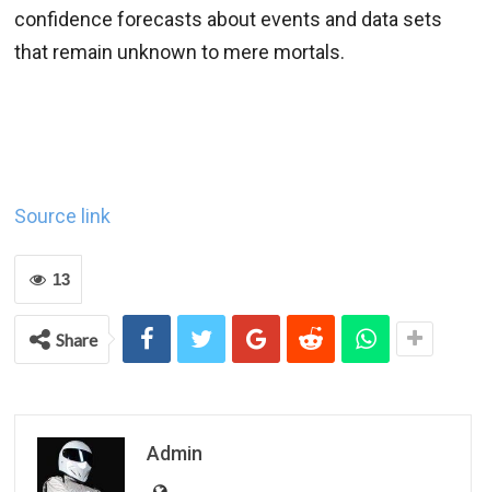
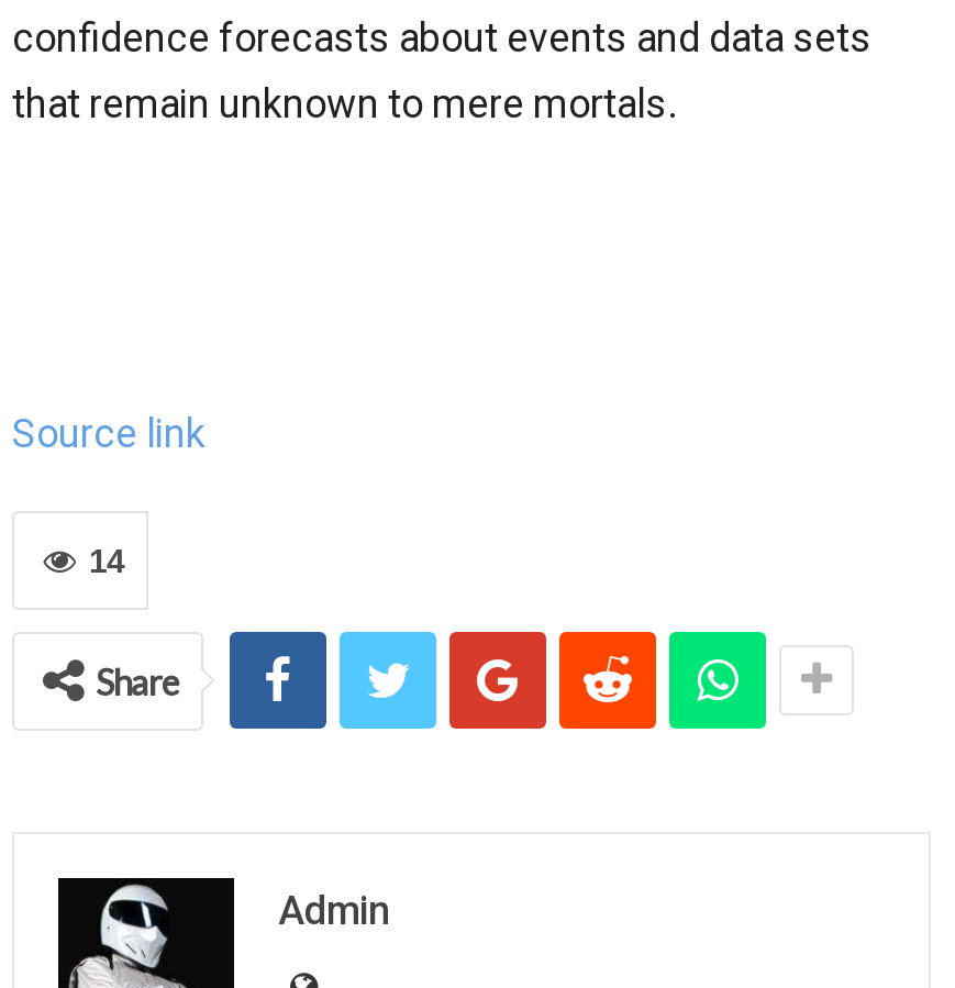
[53,270,70,288] 13 -> [89,541,124,578] 14

